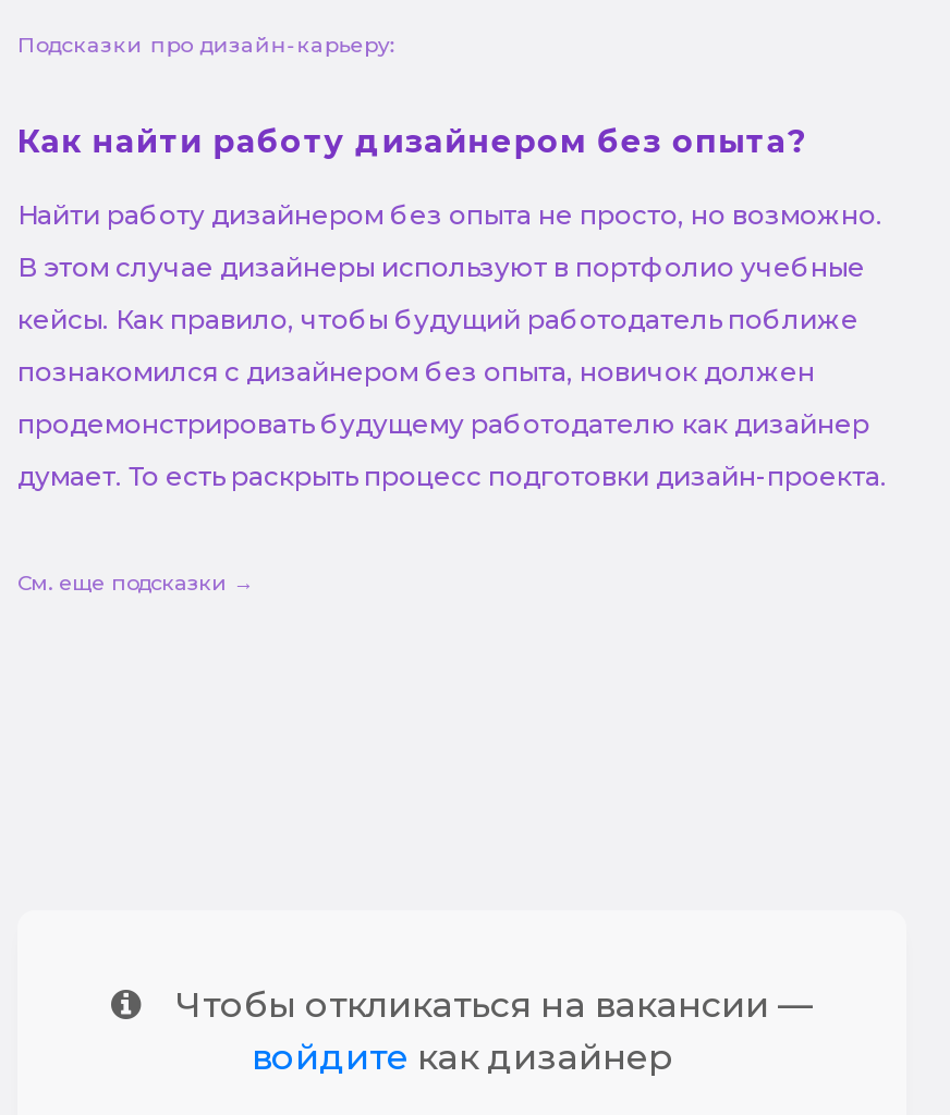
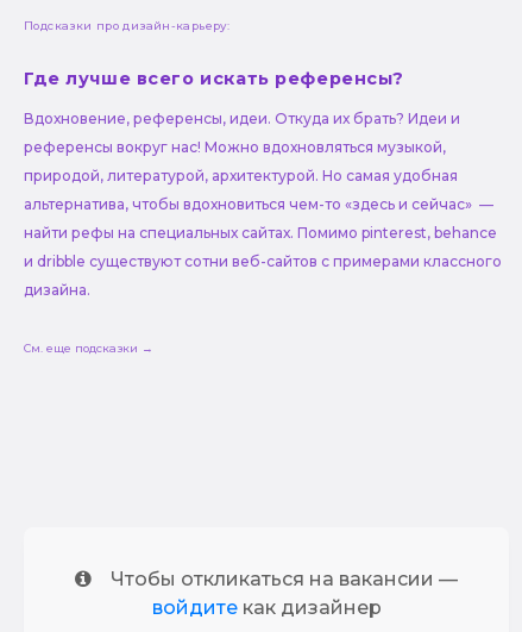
[17,121,887,493] Как найти работу дизайнером без опыта? | Найти работу дизайнером без опыта не просто, но возможно. | В этом случае дизайнеры используют в портфолио учебные | кейсы. Как правило, чтобы будущий работодатель поближе | познакомился с дизайнером без опыта, новичок должен | продемонстрировать будущему работодателю как дизайнер | думает. То есть раскрыть процесс подготовки дизайн-проекта. -> [24,67,502,299] Где лучше всего искать референсы? | Вдохновение, референсы, идеи. Откуда их брать? Идеи и | референсы вокруг нас! Можно вдохновляться музыкой, | природой, литературой, архитектурой. Но самая удобная | альтернатива, чтобы вдохновиться чем-то «здесь и сейчас» — | найти рефы на специальных сайтах. Помимо pinterest, behance | и dribble существуют сотни веб-сайтов с примерами классного | дизайна.

